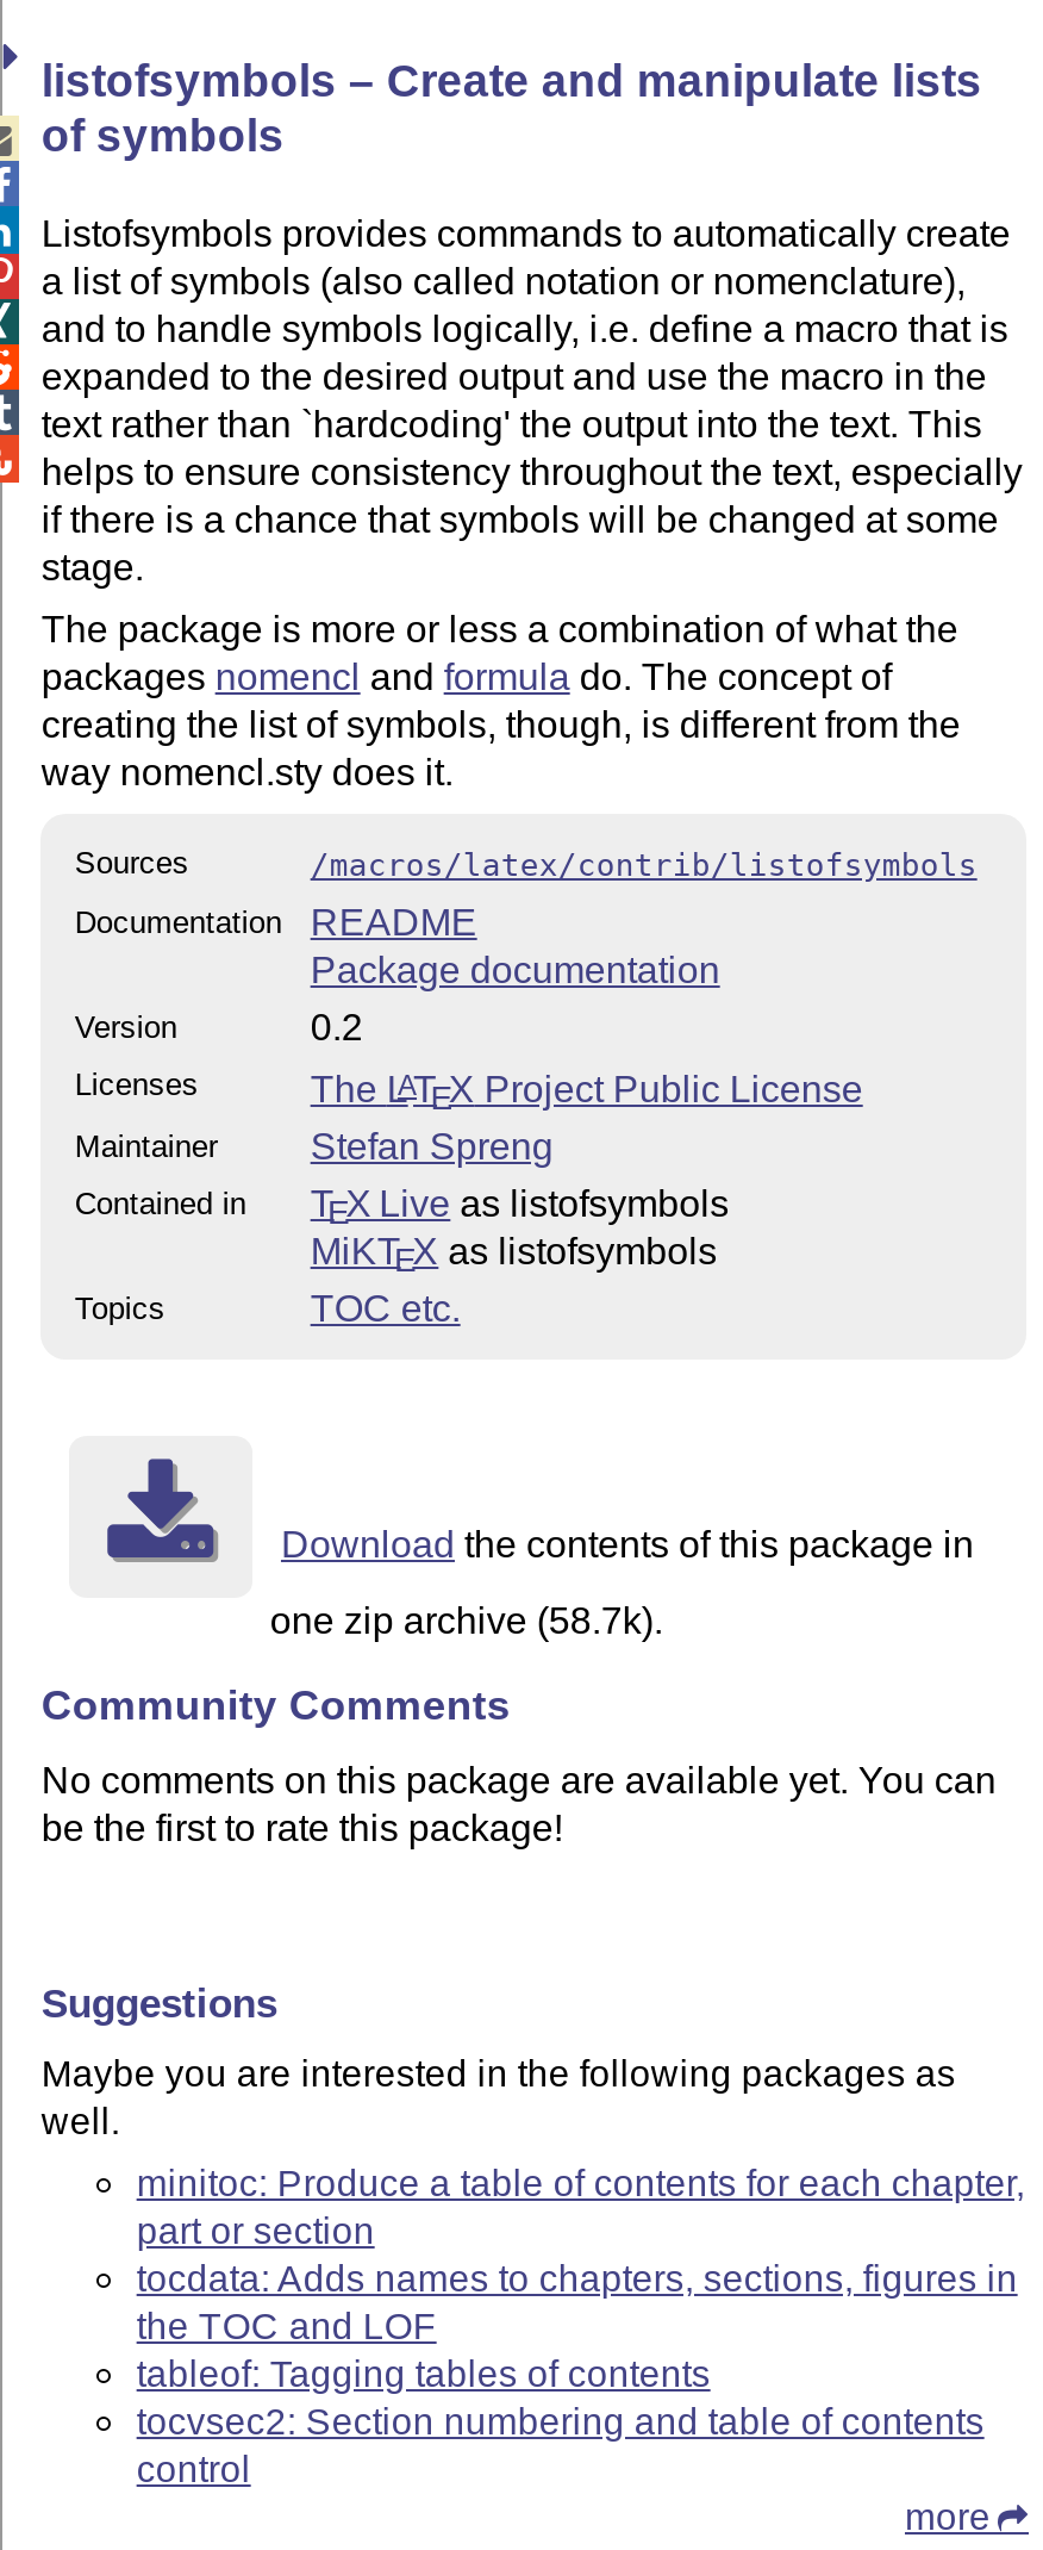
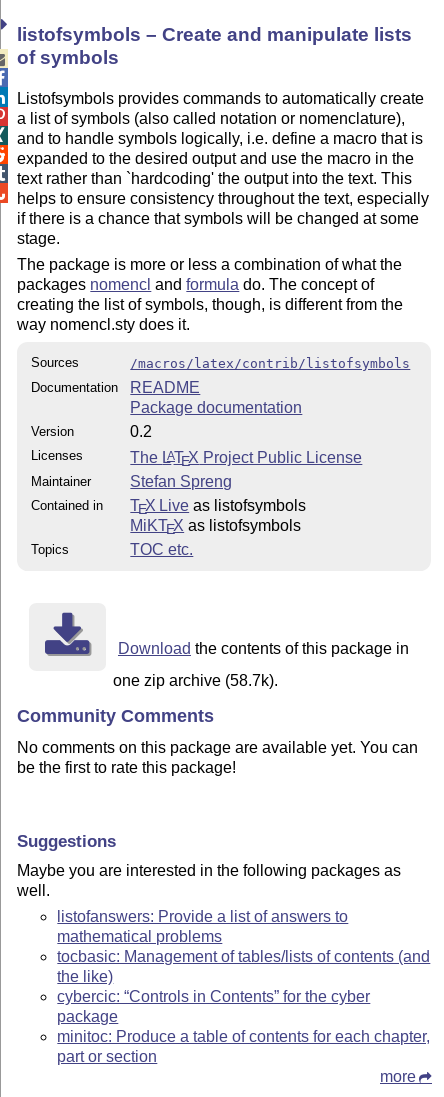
none -> [57,908,430,1025] listofanswers: Provide a list of answers to | mathematical problems | tocbasic: Management of tables/lists of contents (and | the like) | cybercic: “Controls in Contents” for the cyber | package
moved [136,2164,1025,2252] -> [57,1028,430,1065]: minitoc: Produce a table of contents for each chapter, | part or section
[136,2259,1018,2490] tocdata: Adds names to chapters, sections, figures in | the TOC and LOF | tableof: Tagging tables of contents | tocvsec2: Section numbering and table of contents | control -> none

